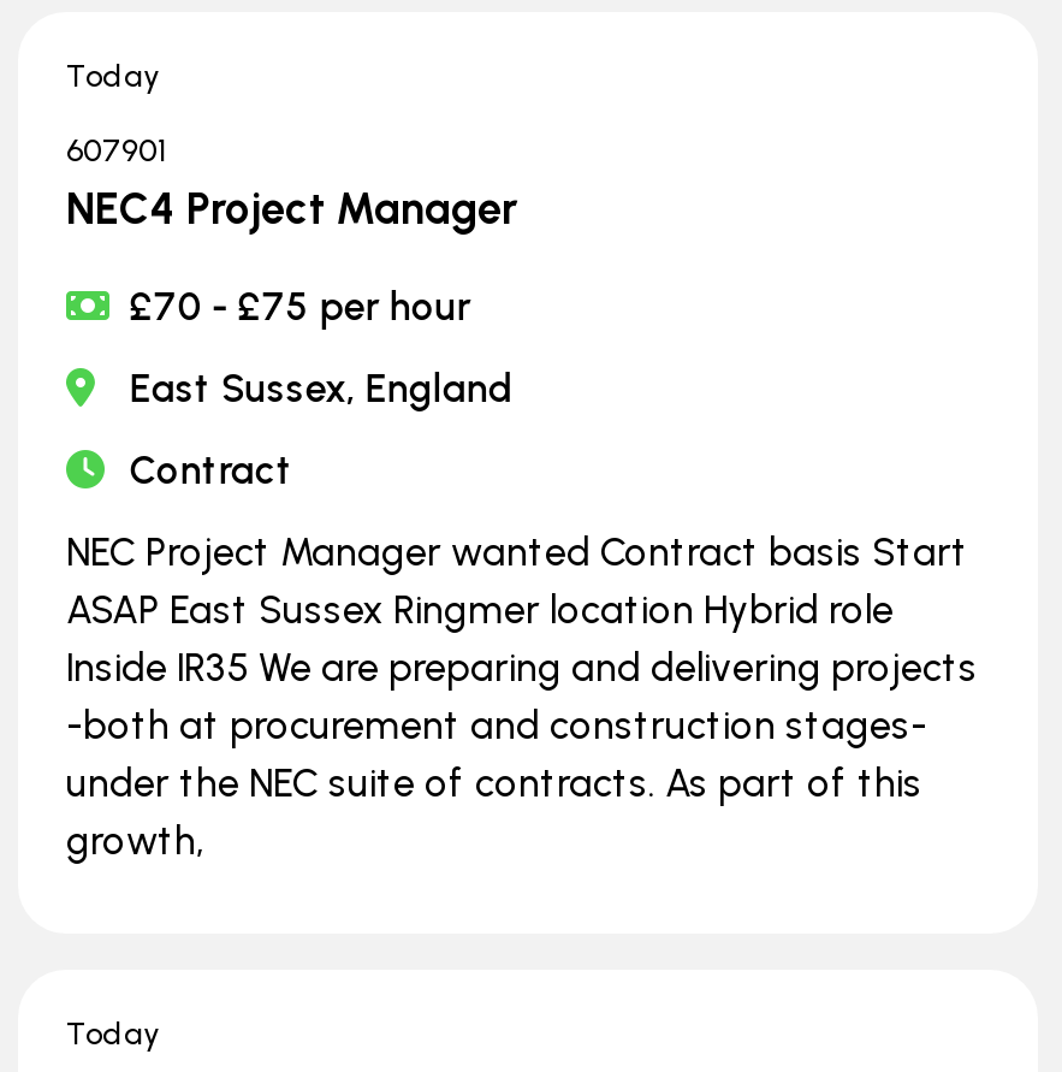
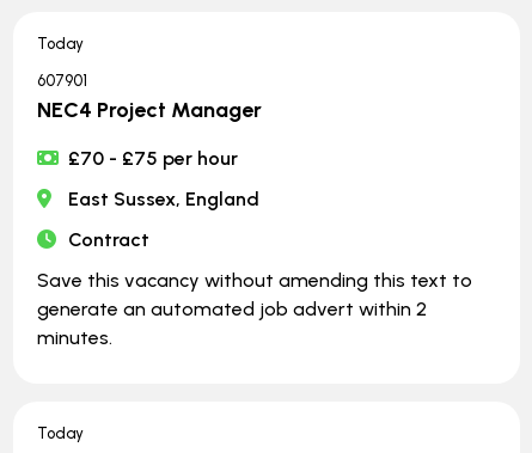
[66,528,978,863] NEC Project Manager wanted Contract basis Start | ASAP East Sussex Ringmer location Hybrid role | Inside IR35 We are preparing and delivering projects | -both at procurement and construction stages- | under the NEC suite of contracts. As part of this | growth, -> [37,268,472,349] Save this vacancy without amending this text to | generate an automated job advert within 2 | minutes.

